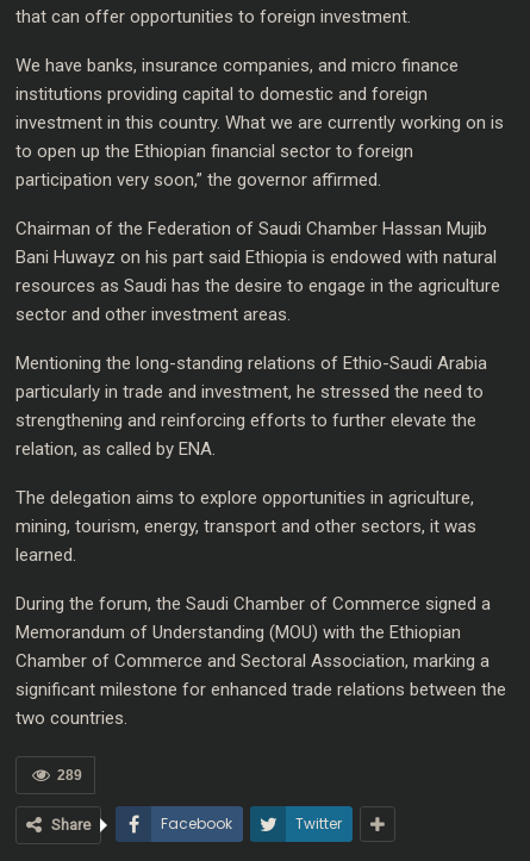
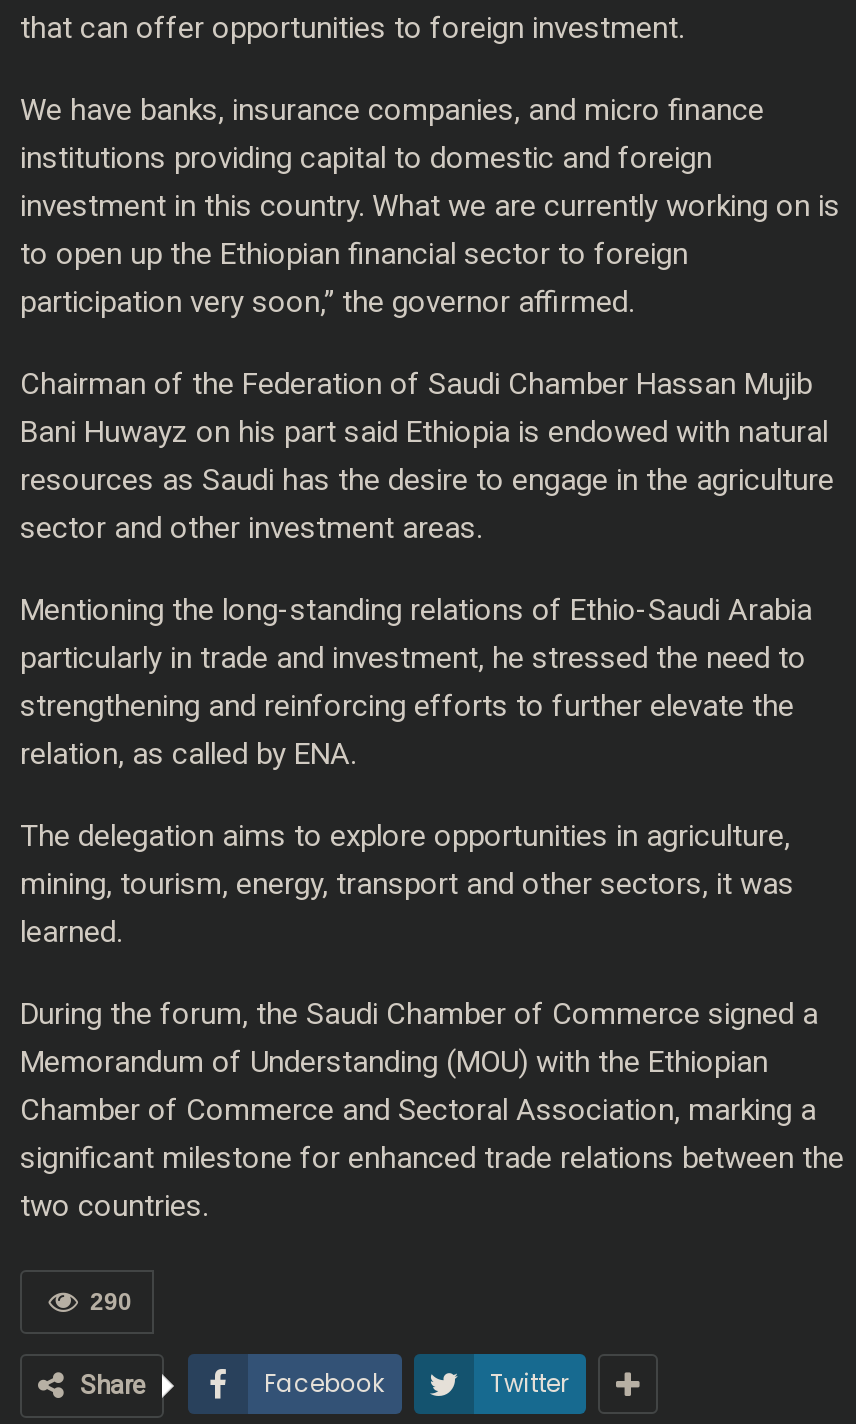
[57,766,82,783] 289 -> [90,1287,132,1315] 290

